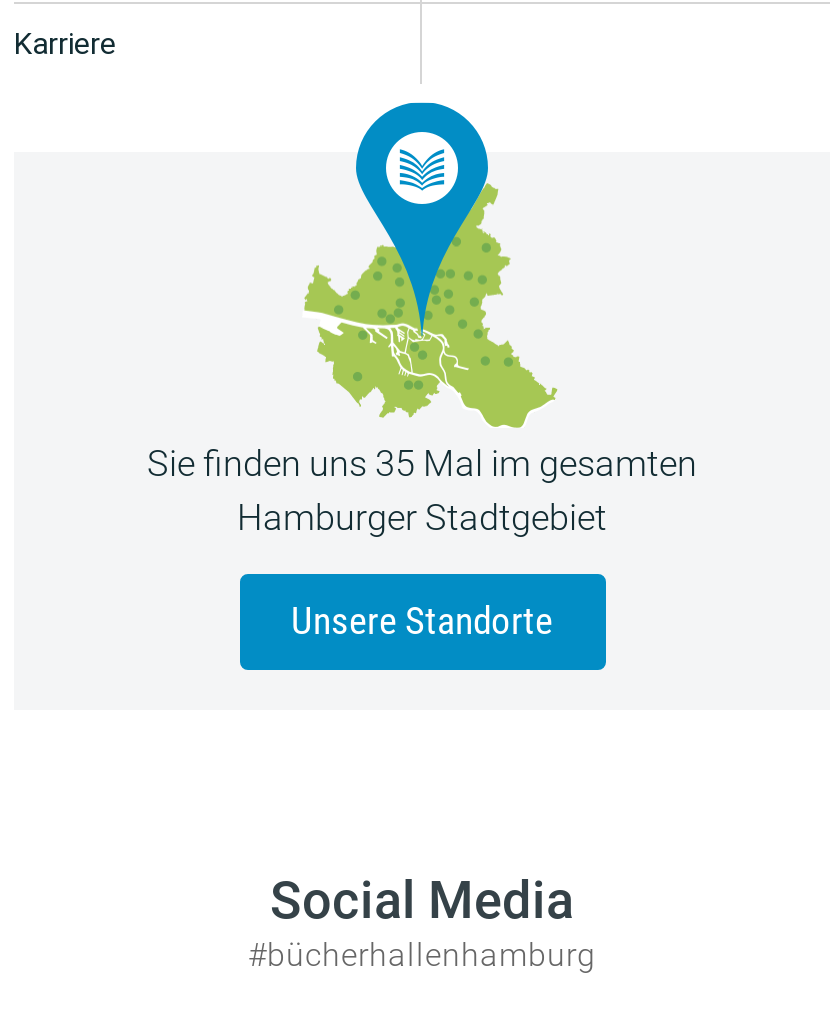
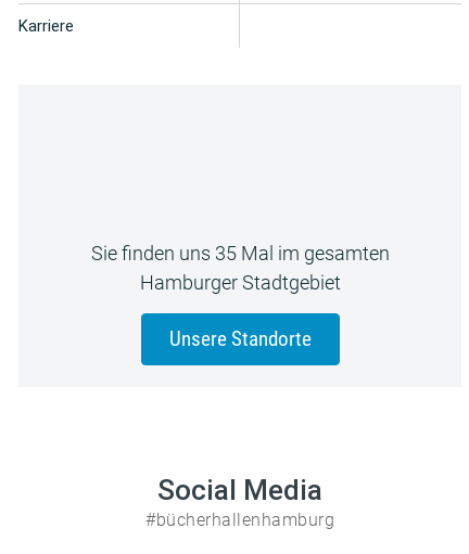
[302,100,558,430] [image] -> none

